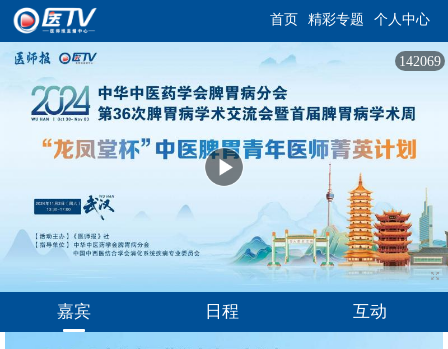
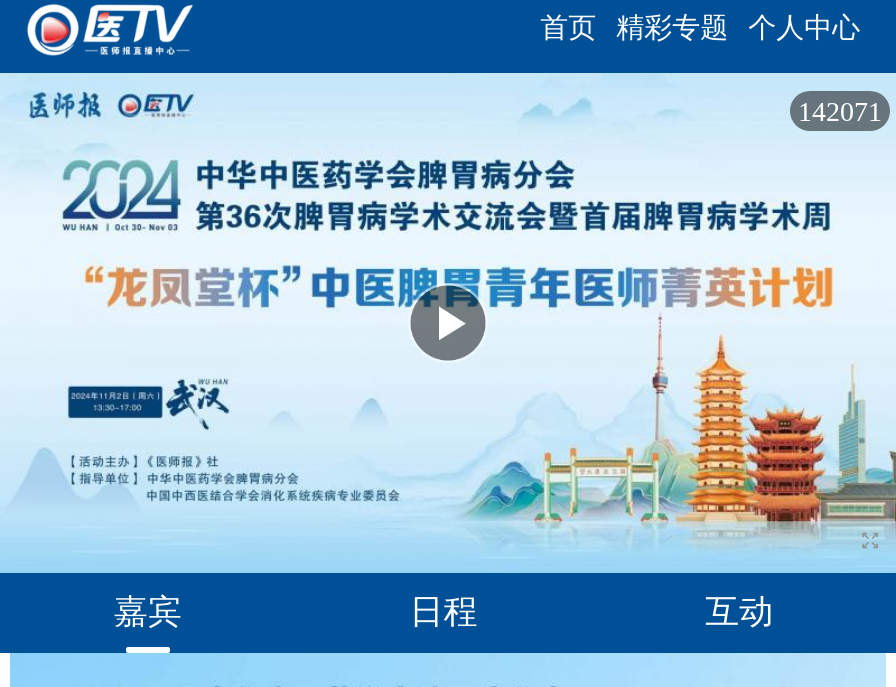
[399,54,441,69] 142069 -> [798,97,882,127] 142071

